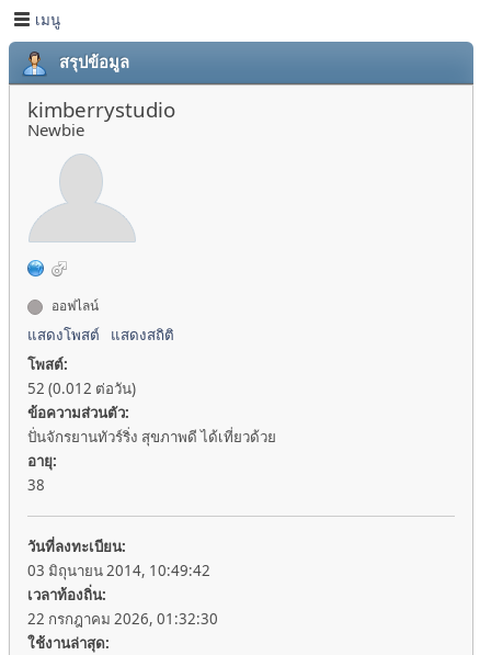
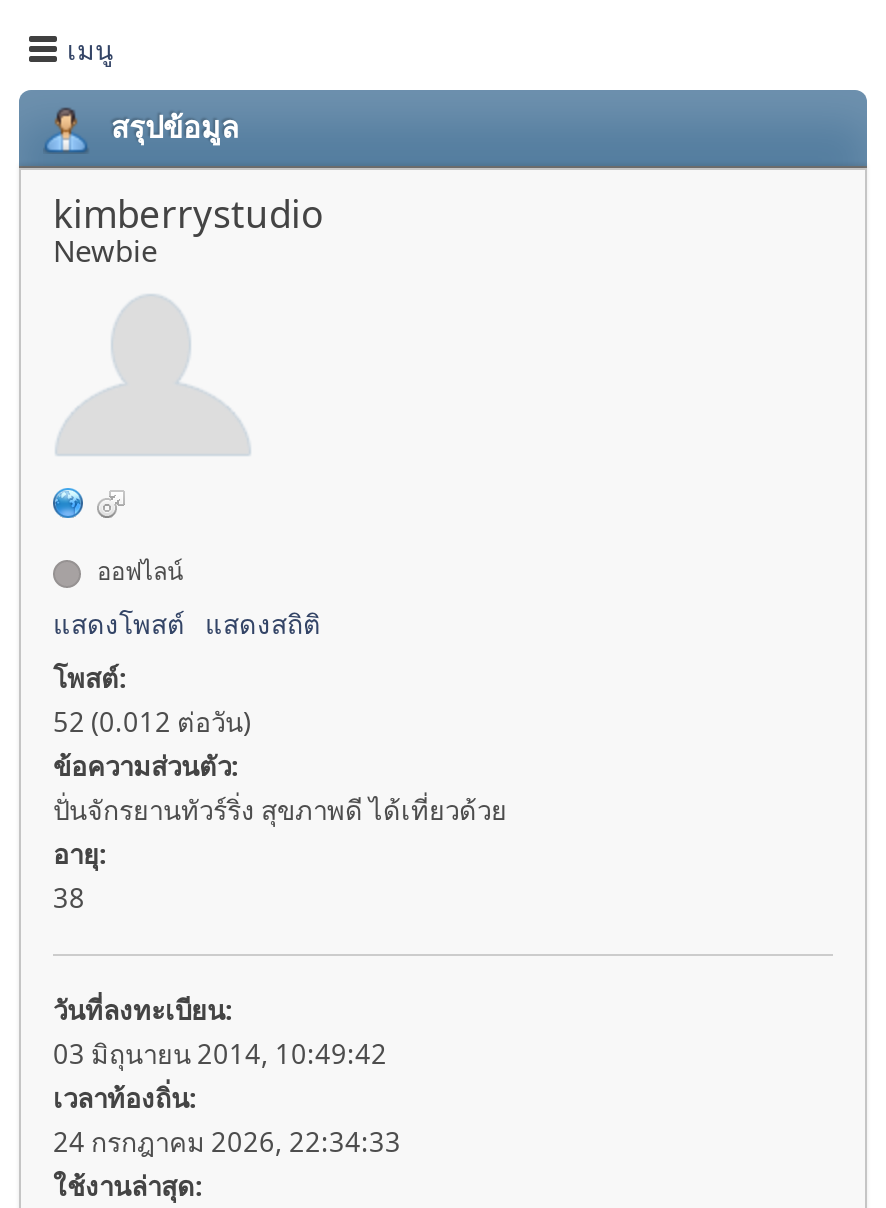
[27,609,218,629] 22 กรกฎาคม 2026, 01:32:30 -> [53,1124,401,1160] 24 กรกฎาคม 2026, 22:34:33

